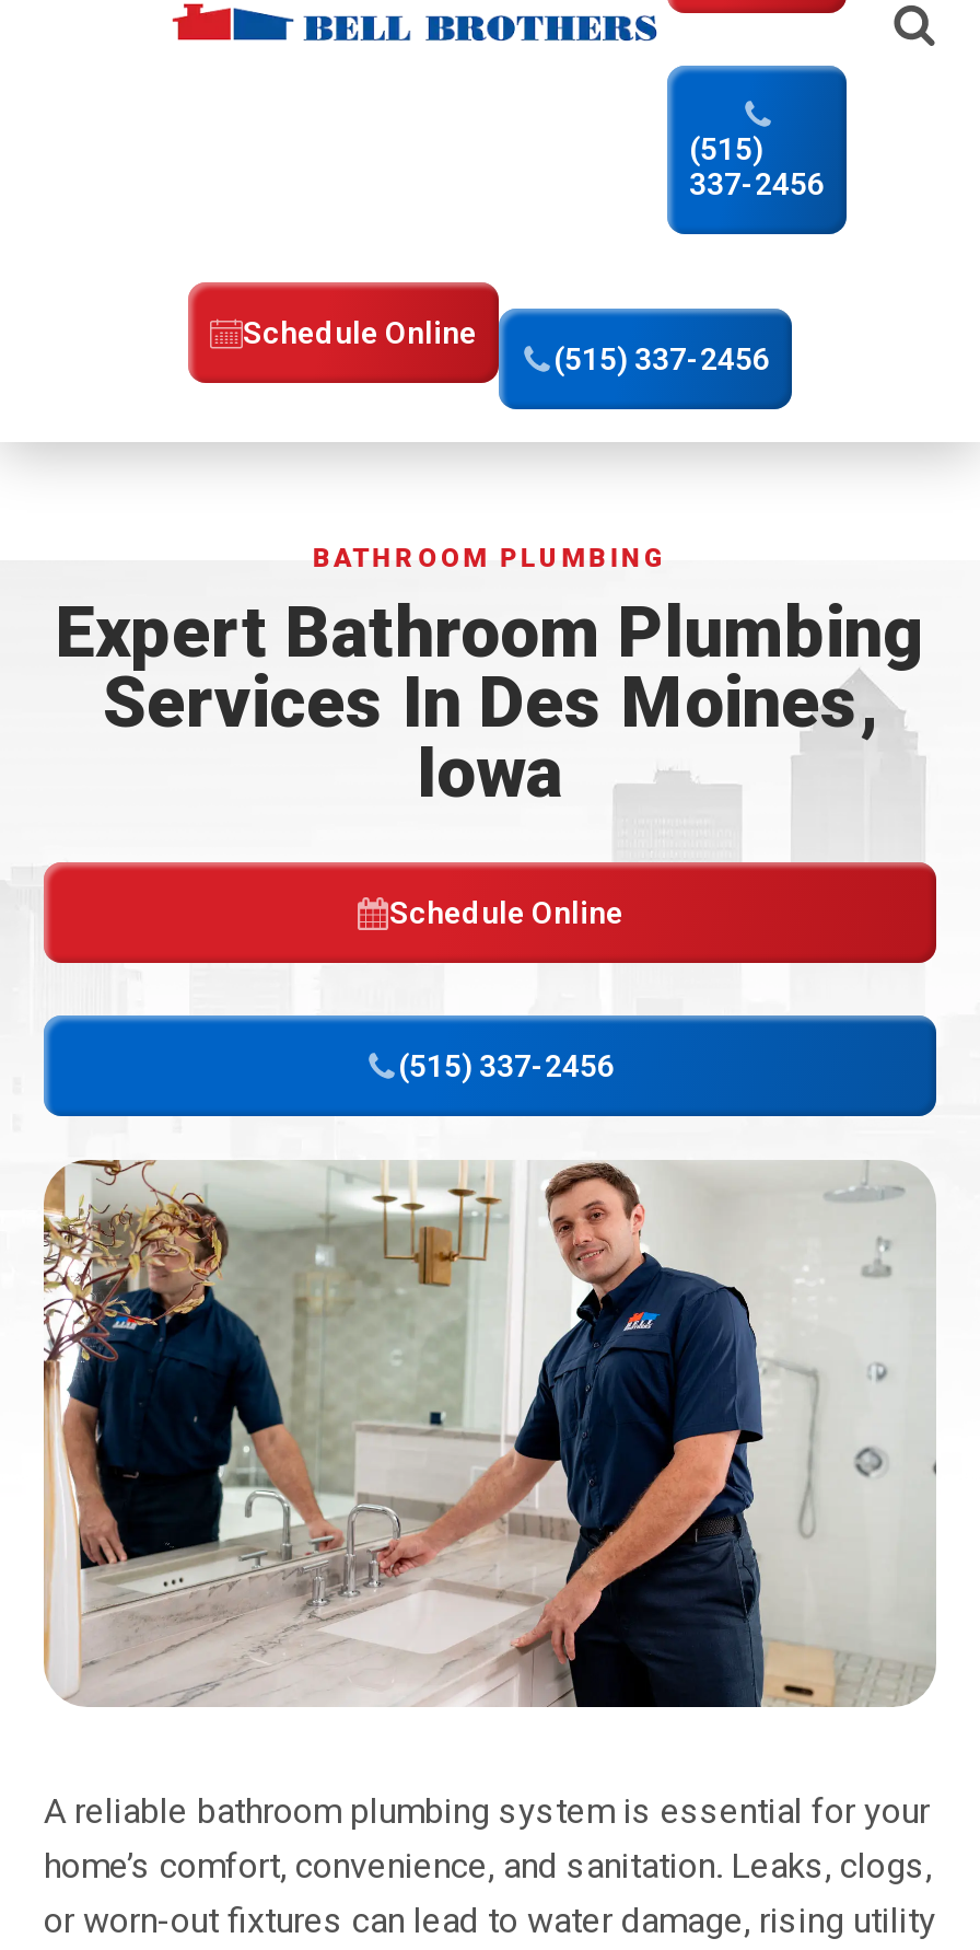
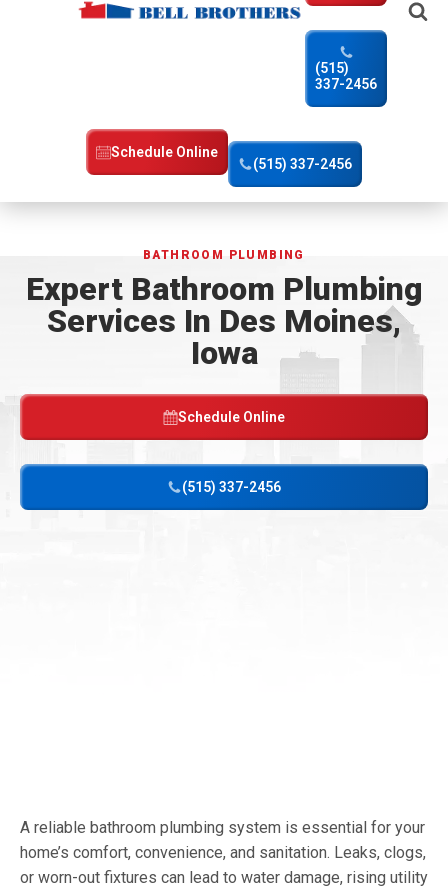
[42,1158,938,1709] [image] -> none

